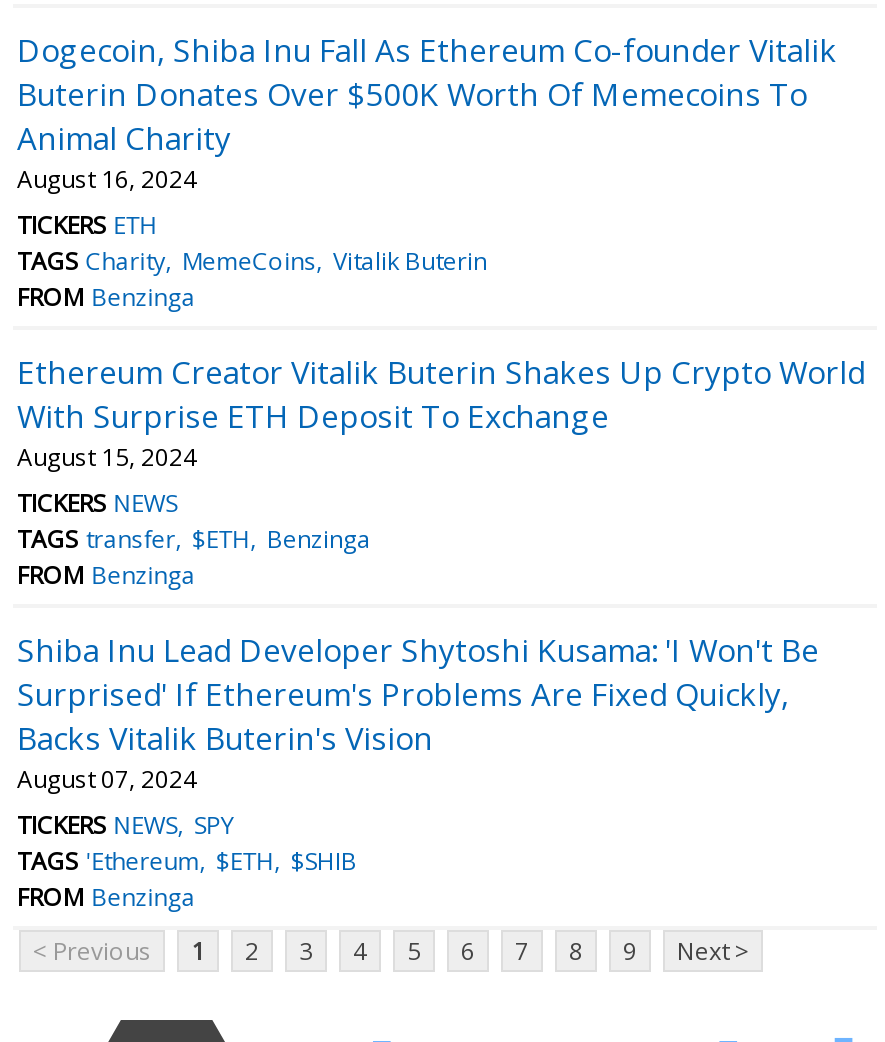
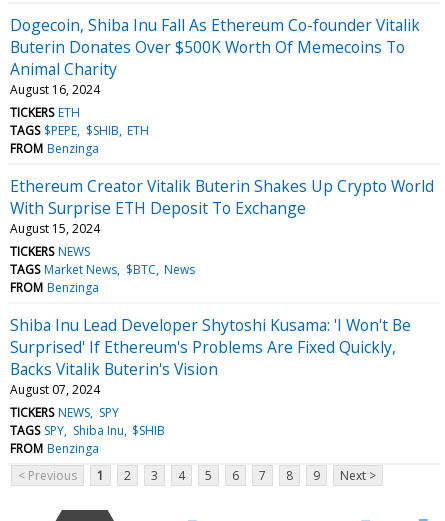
[17,244,487,278] TAGS Charity MemeCoins Vitalik Buterin -> [10,122,149,139] TAGS $PEPE $SHIB ETH
[17,522,371,556] TAGS transfer $ETH Benzinga -> [10,261,195,278] TAGS Market News $BTC News
[17,844,357,878] TAGS 'Ethereum $ETH $SHIB -> [10,422,165,439] TAGS SPY Shiba Inu $SHIB

